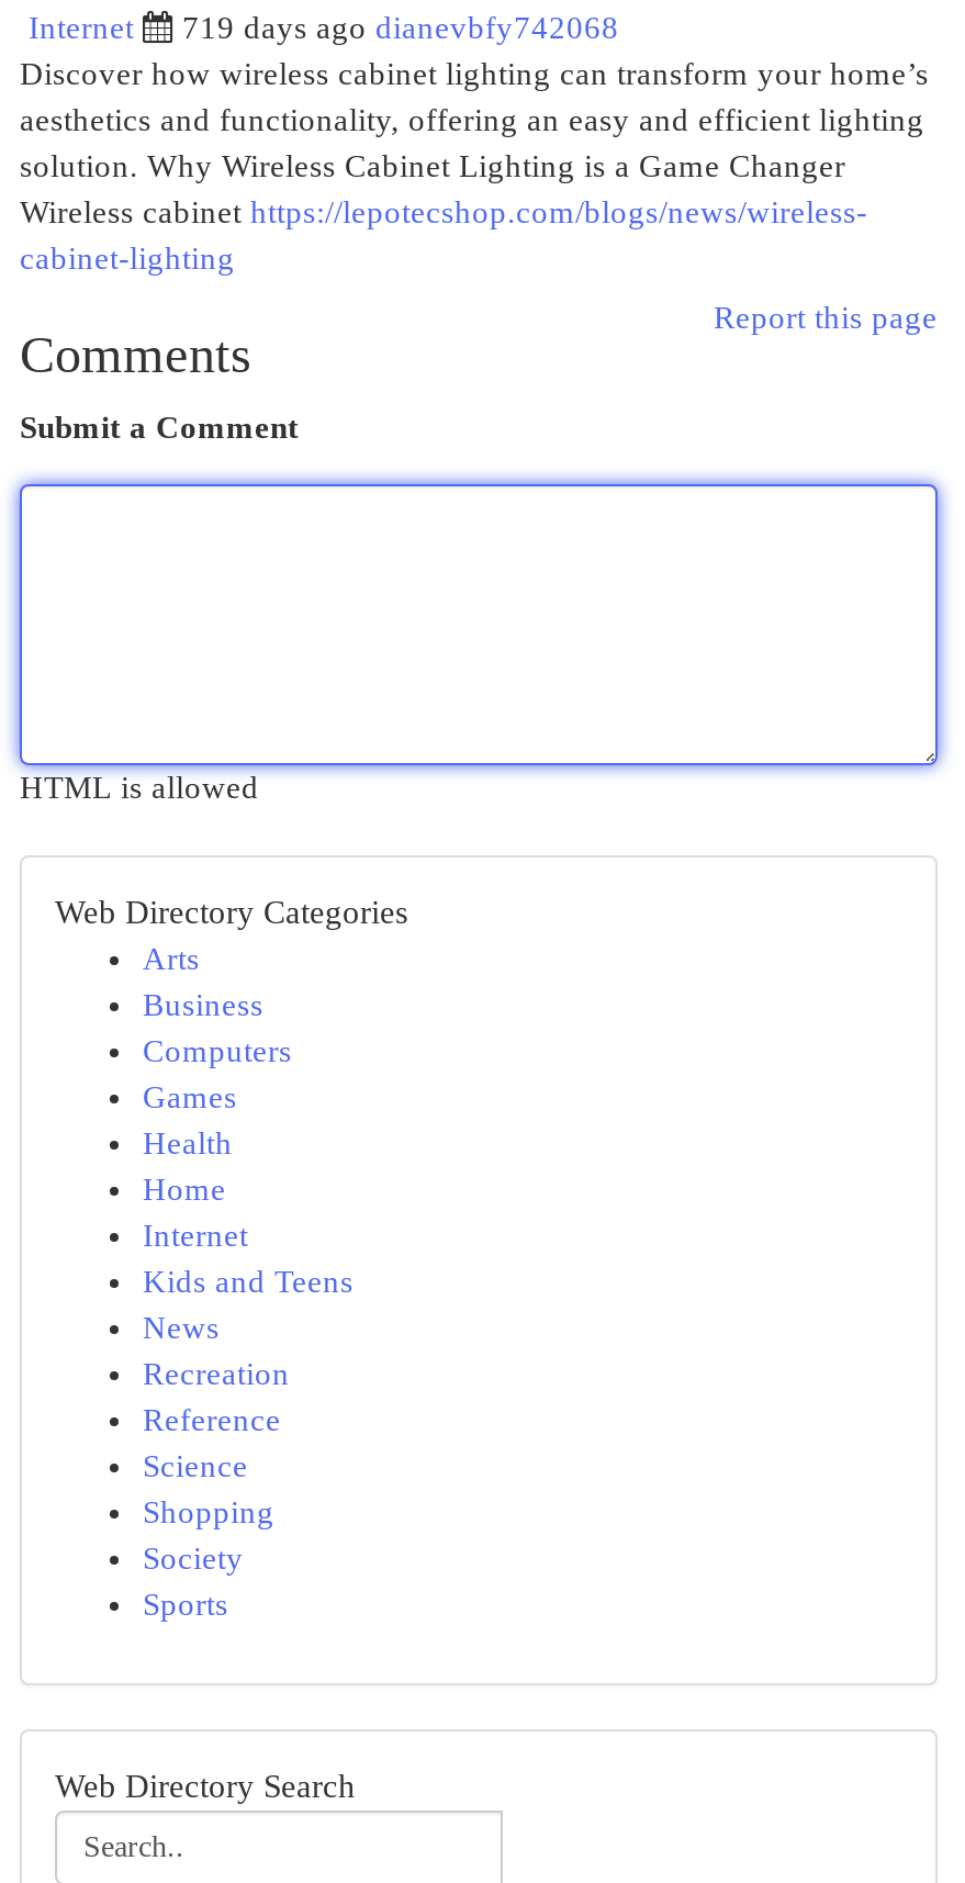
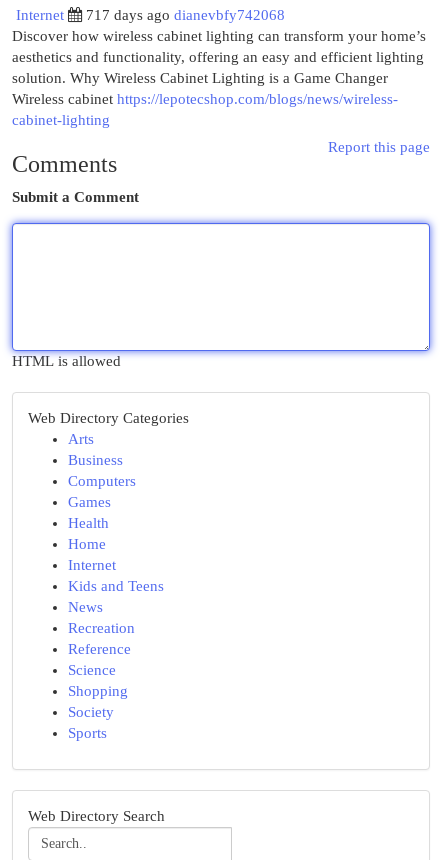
[182,10,619,45] 719 days ago dianevbfy742068 -> [86,7,285,23] 717 days ago dianevbfy742068

